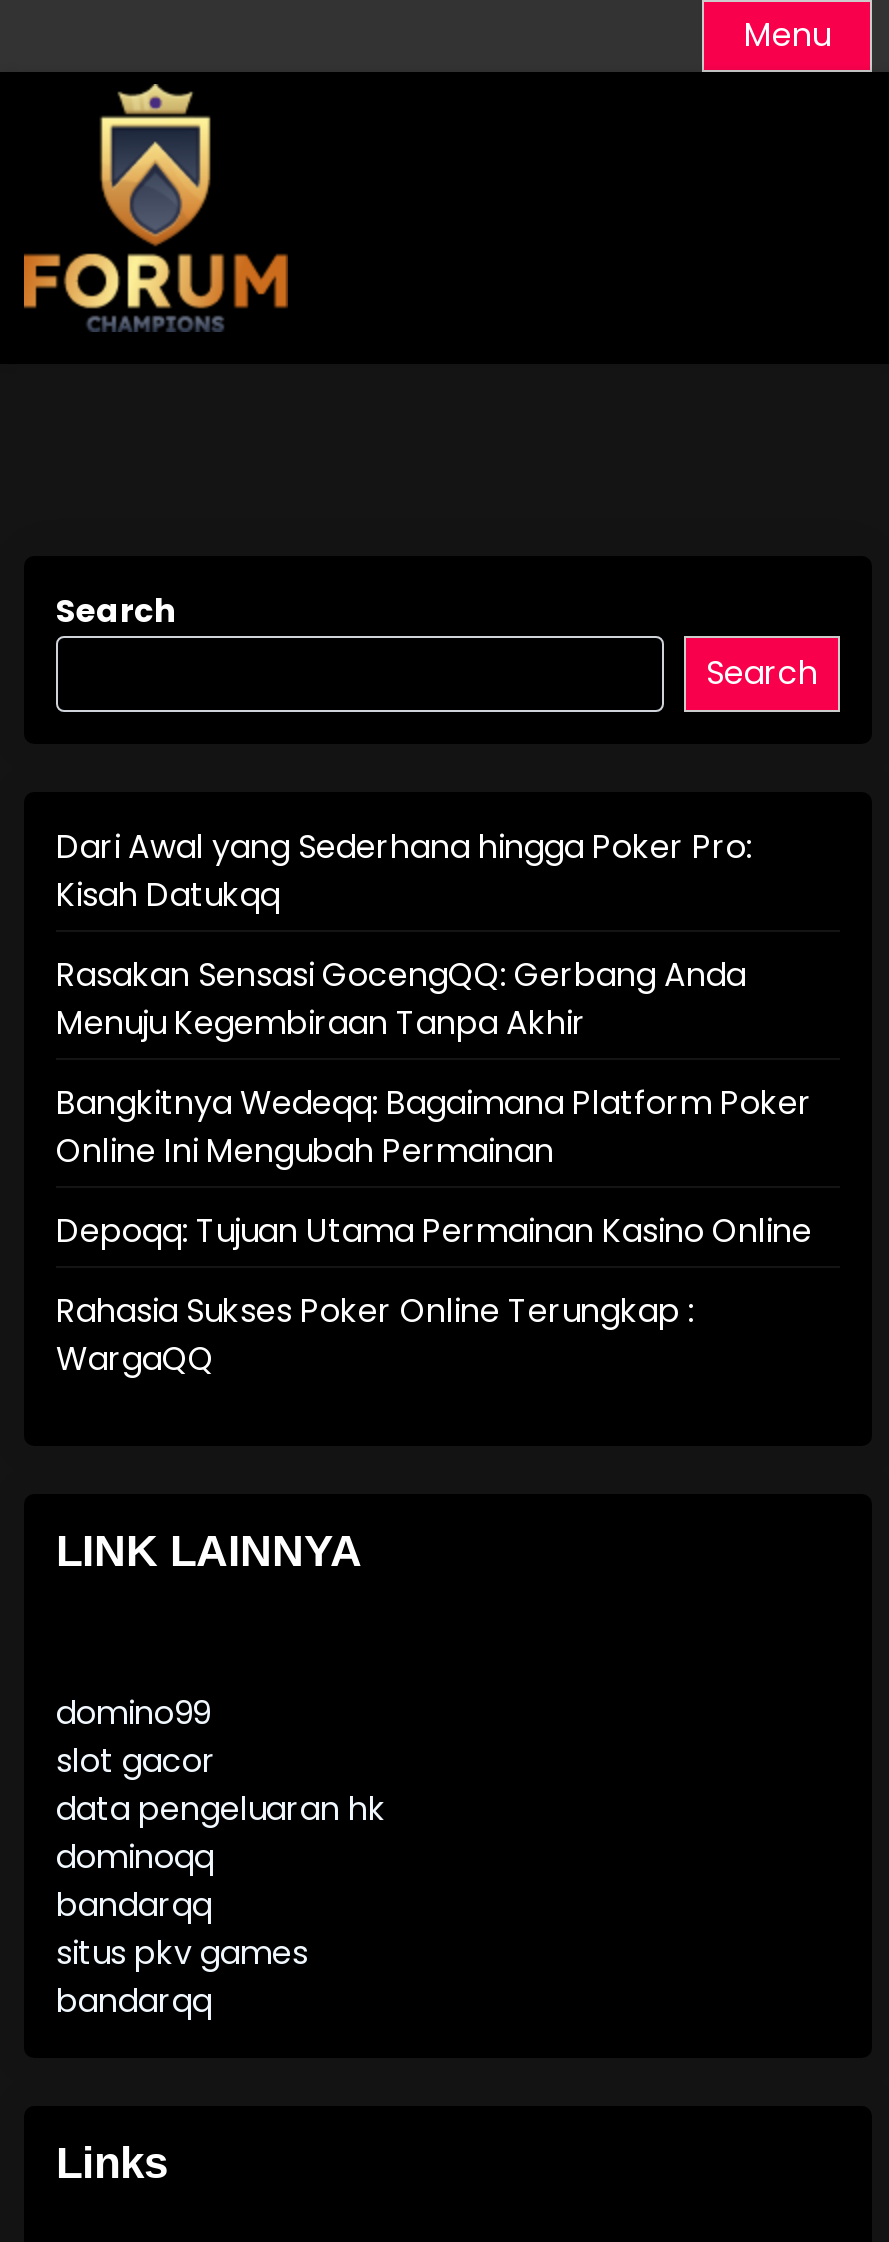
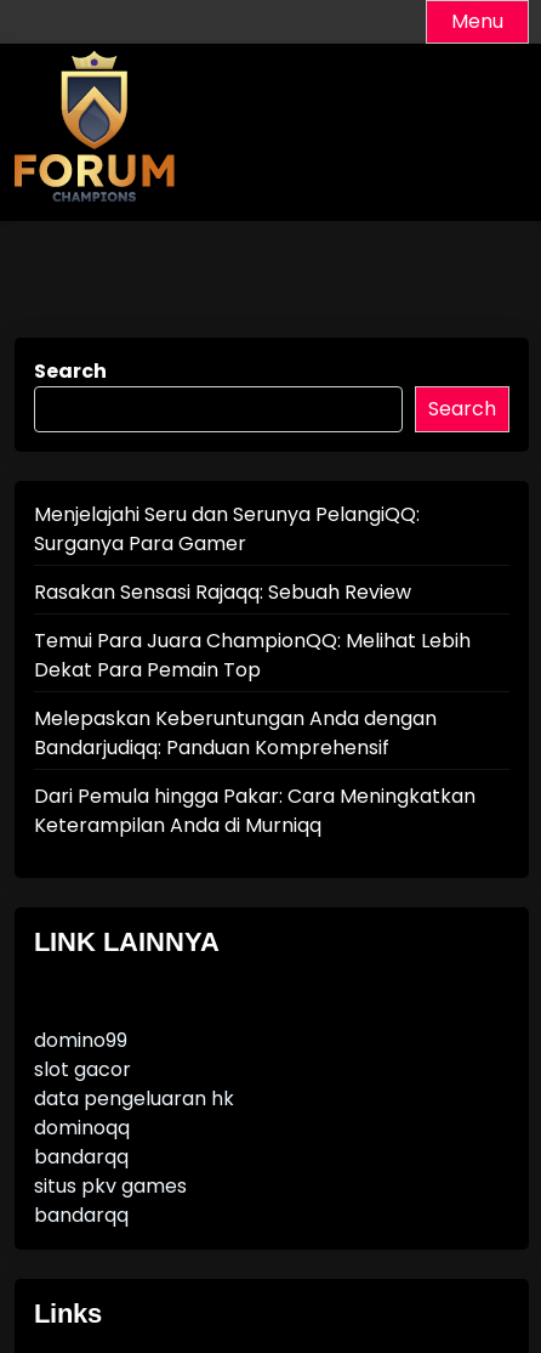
[56,824,752,918] Dari Awal yang Sederhana hingga Poker Pro: | Kisah Datukqq -> [34,500,420,557] Menjelajahi Seru dan Serunya PelangiQQ: | Surganya Para Gamer
[56,952,746,1046] Rasakan Sensasi GocengQQ: Gerbang Anda | Menuju Kegembiraan Tanpa Akhir -> [34,578,411,606] Rasakan Sensasi Rajaqq: Sebuah Review
[56,1080,812,1174] Bangkitnya Wedeqq: Bagaimana Platform Poker | Online Ini Mengubah Permainan -> [34,627,471,684] Temui Para Juara ChampionQQ: Melihat Lebih | Dekat Para Pemain Top
[56,1208,812,1254] Depoqq: Tujuan Utama Permainan Kasino Online -> [34,704,437,762] Melepaskan Keberuntungan Anda dengan | Bandarjudiqq: Panduan Komprehensif
[56,1288,694,1382] Rahasia Sukses Poker Online Terungkap : | WargaQQ -> [34,782,475,839] Dari Pemula hingga Pakar: Cara Meningkatkan | Keterampilan Anda di Murniqq

